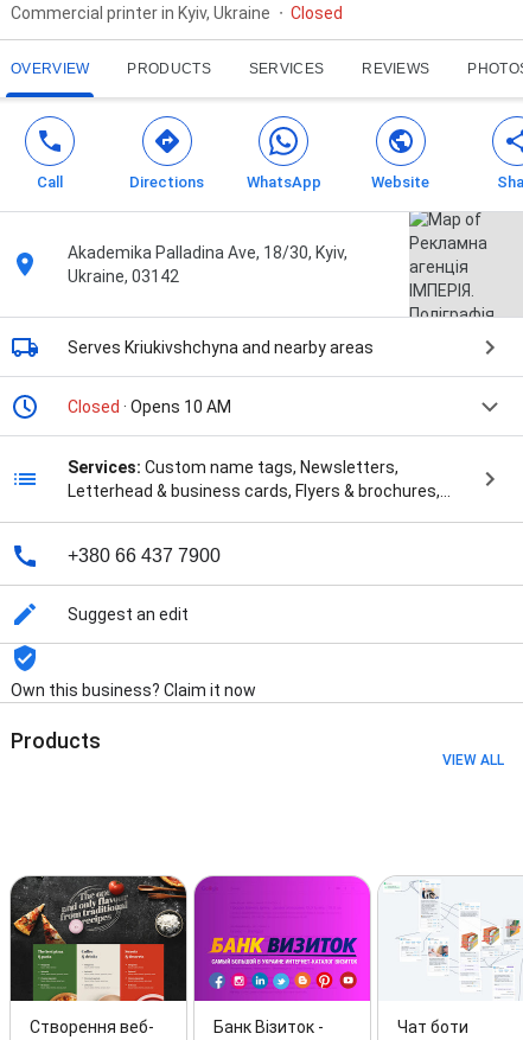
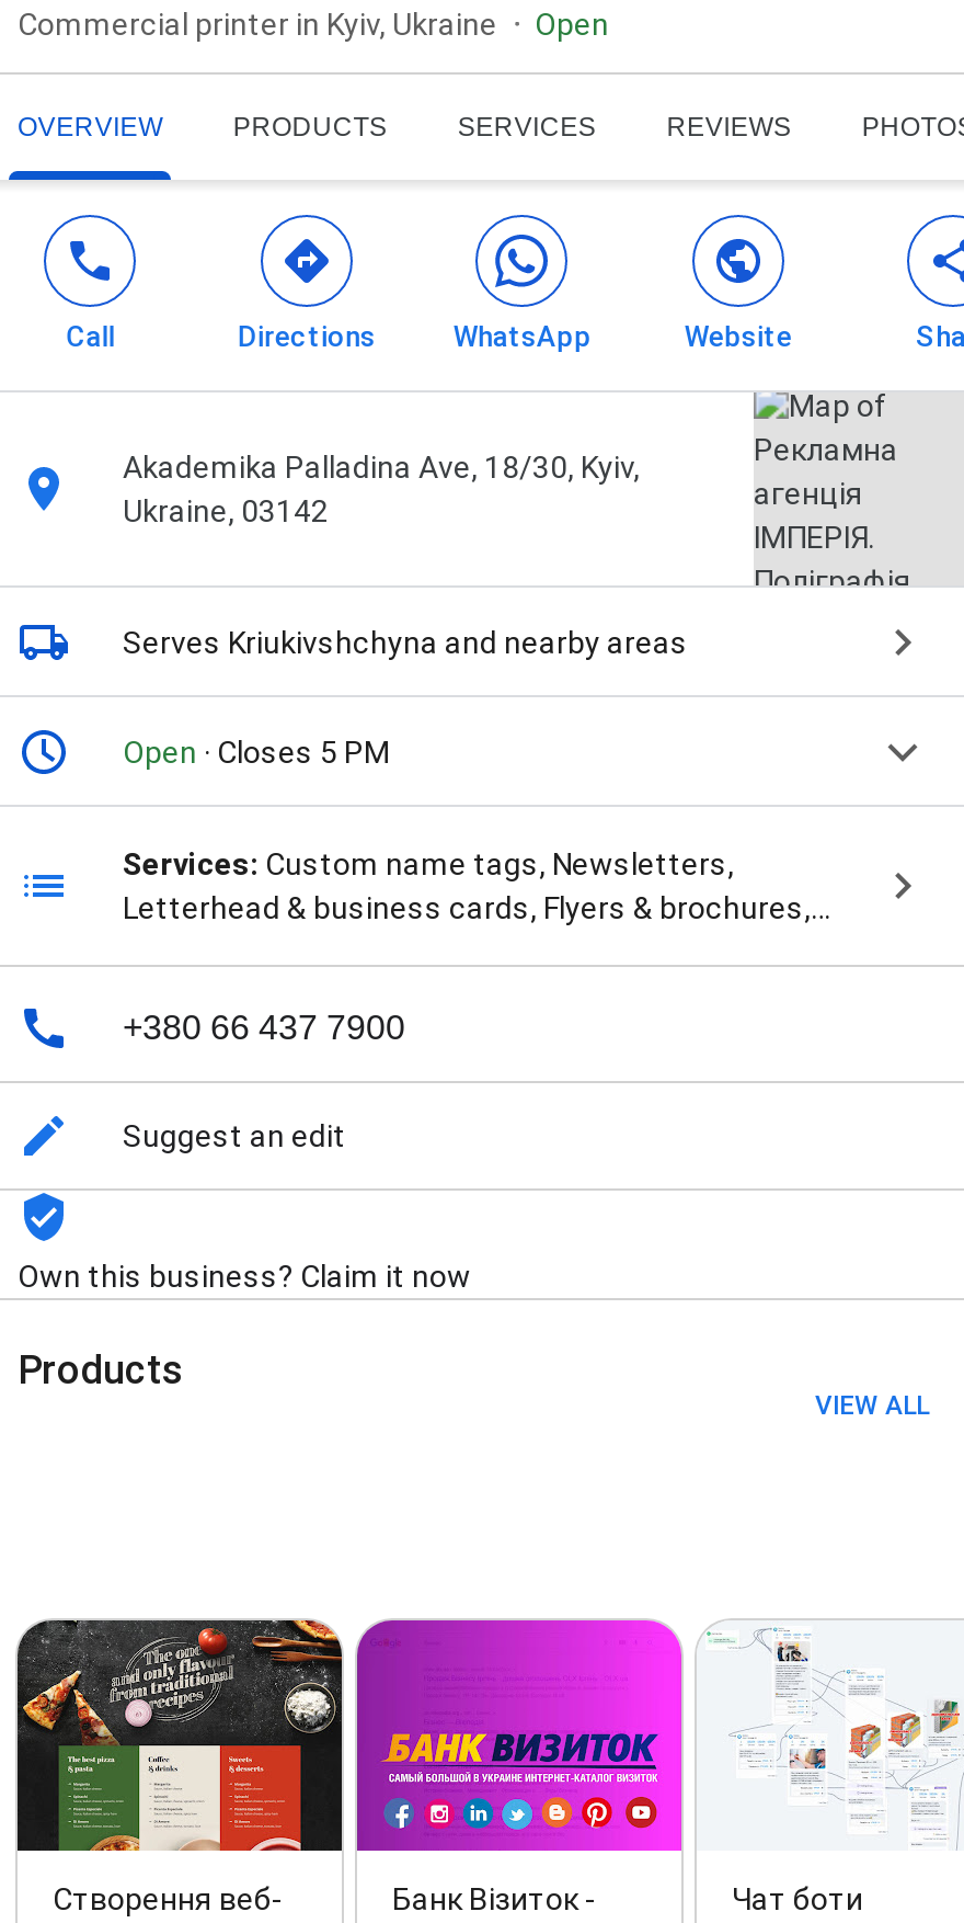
[291,4,343,23] Closed -> [535,7,609,42] Open
[68,398,231,416] Closed · Opens 10 AM -> [123,735,390,770] Open · Closes 5 PM

